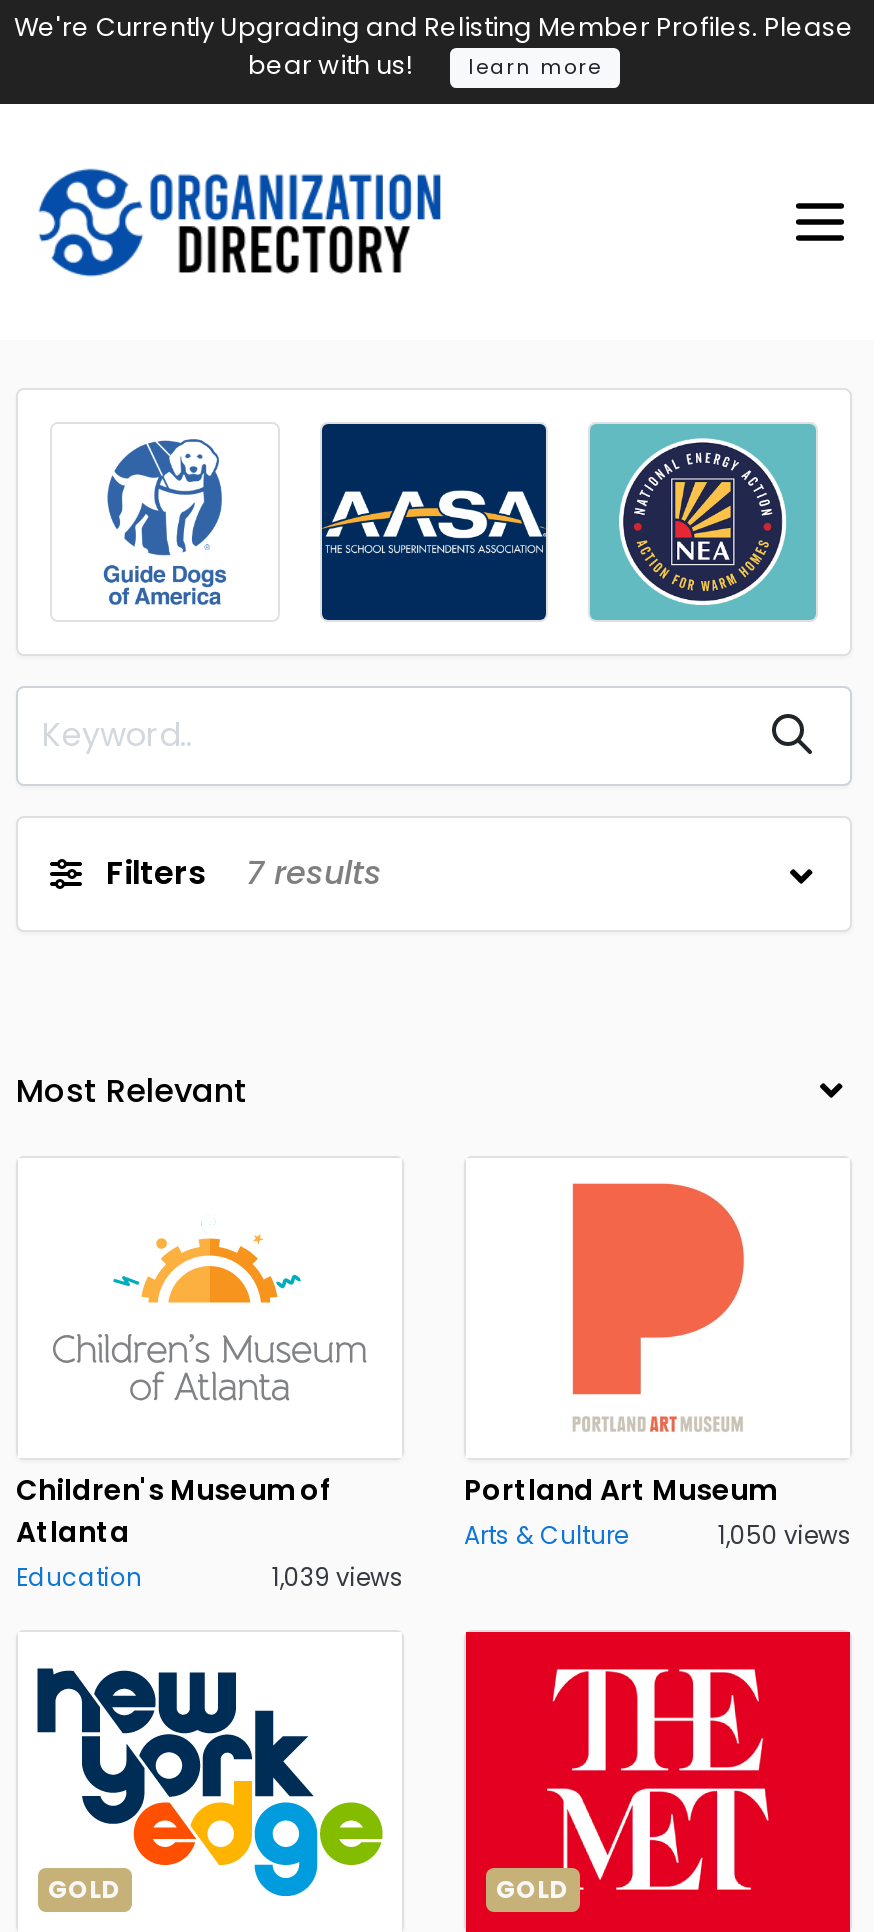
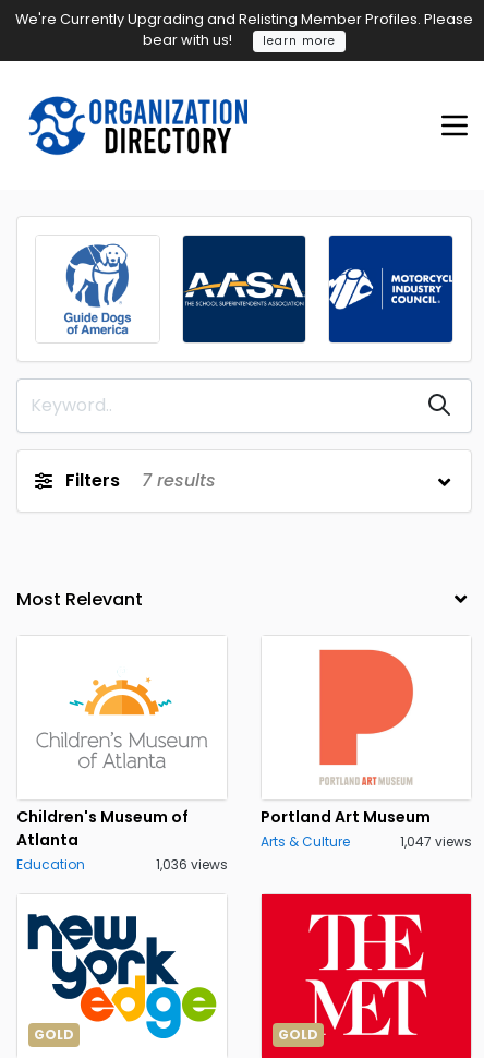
[588,422,818,622] [image] -> [328,236,453,342] [image]
[718,1517,852,1551] 1,050 views -> [400,832,472,850] 1,047 views
[272,1559,404,1593] 1,039 views -> [156,855,228,873] 1,036 views

